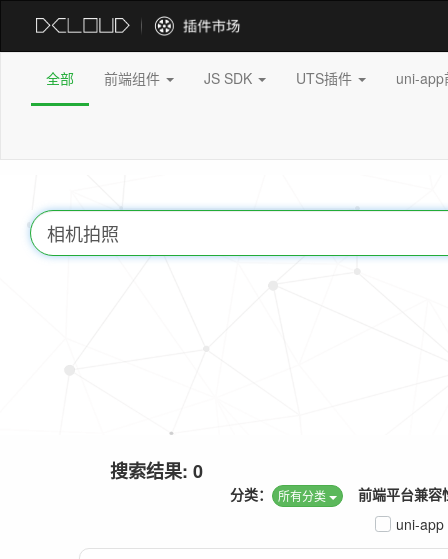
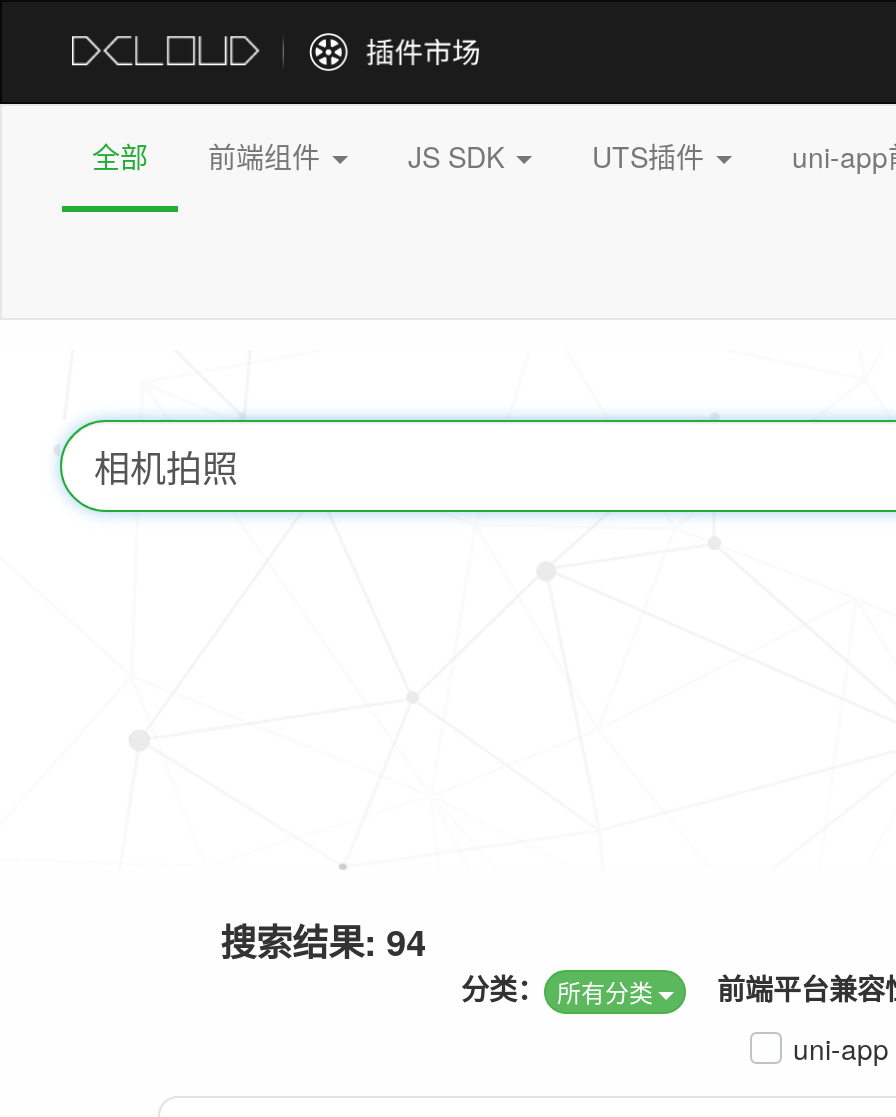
[110,458,203,484] 搜索结果: 0 -> [220,916,426,968] 搜索结果: 94

